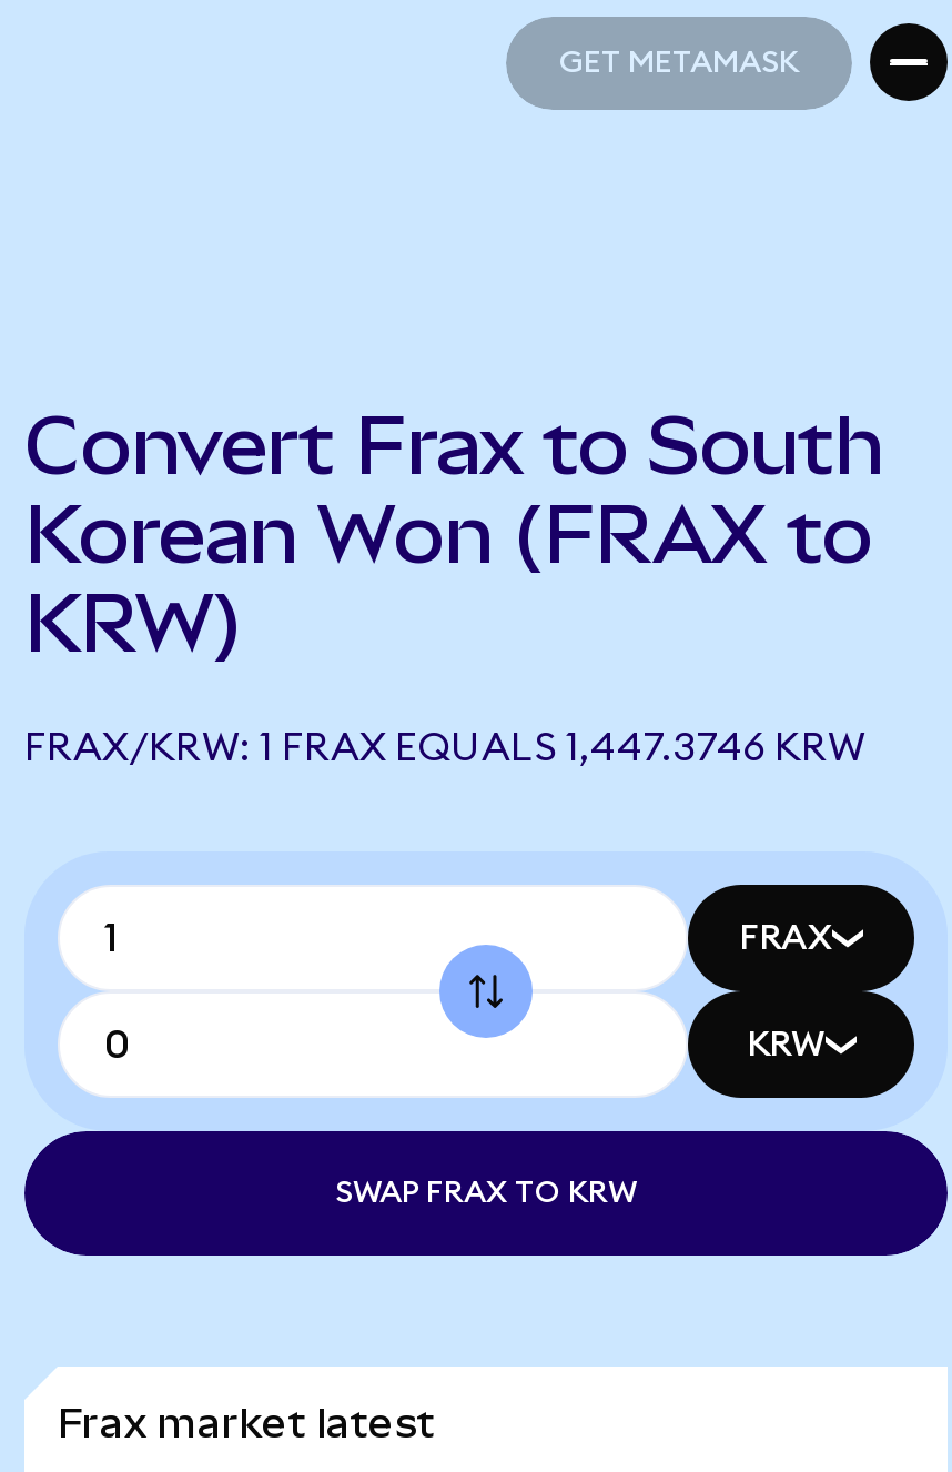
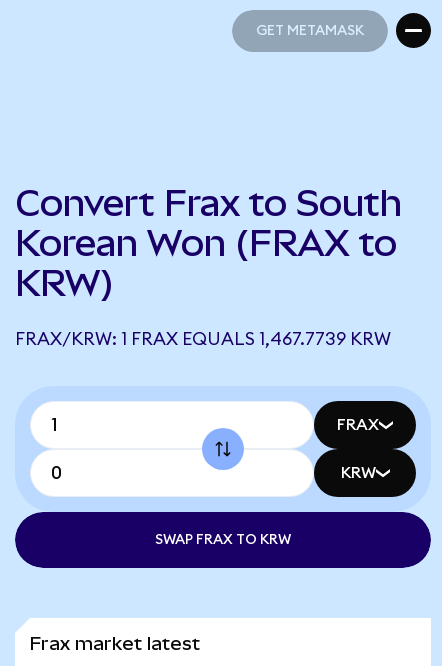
[24,727,865,767] FRAX/KRW: 1 FRAX EQUALS 1,447.3746 KRW -> [15,330,391,348] FRAX/KRW: 1 FRAX EQUALS 1,467.7739 KRW

